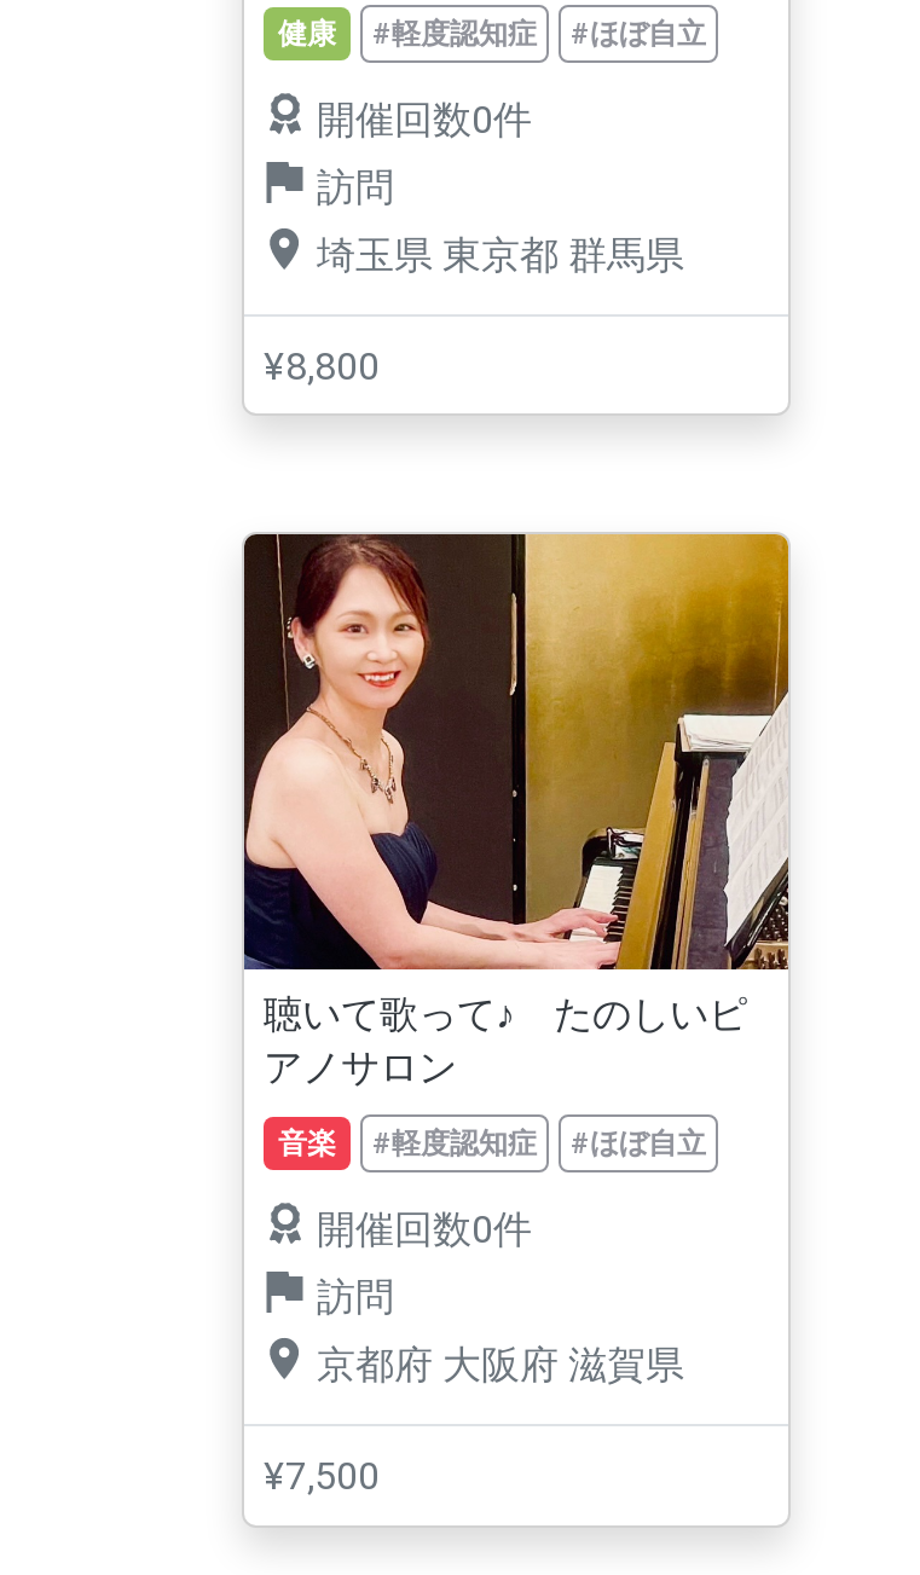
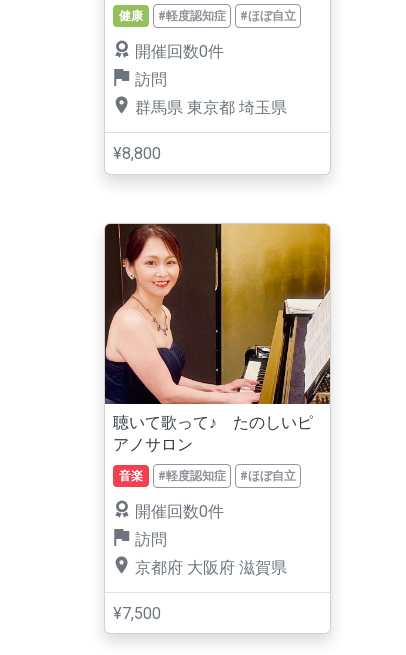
[317,232,684,278] 埼玉県 東京都 群馬県 -> [135,98,287,117] 群馬県 東京都 埼玉県

